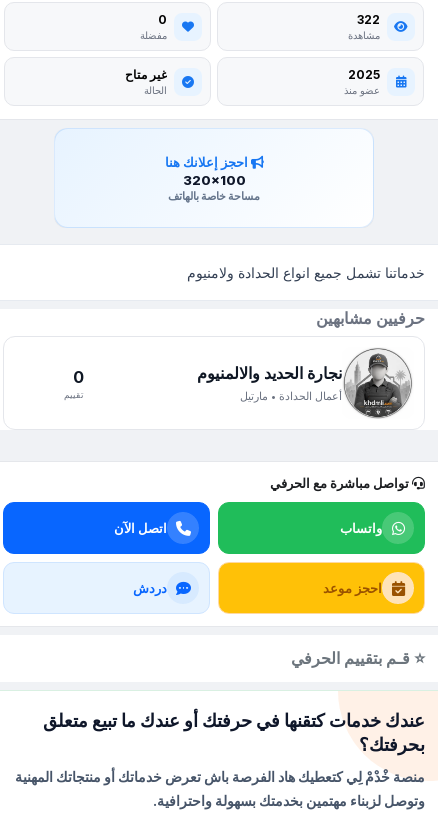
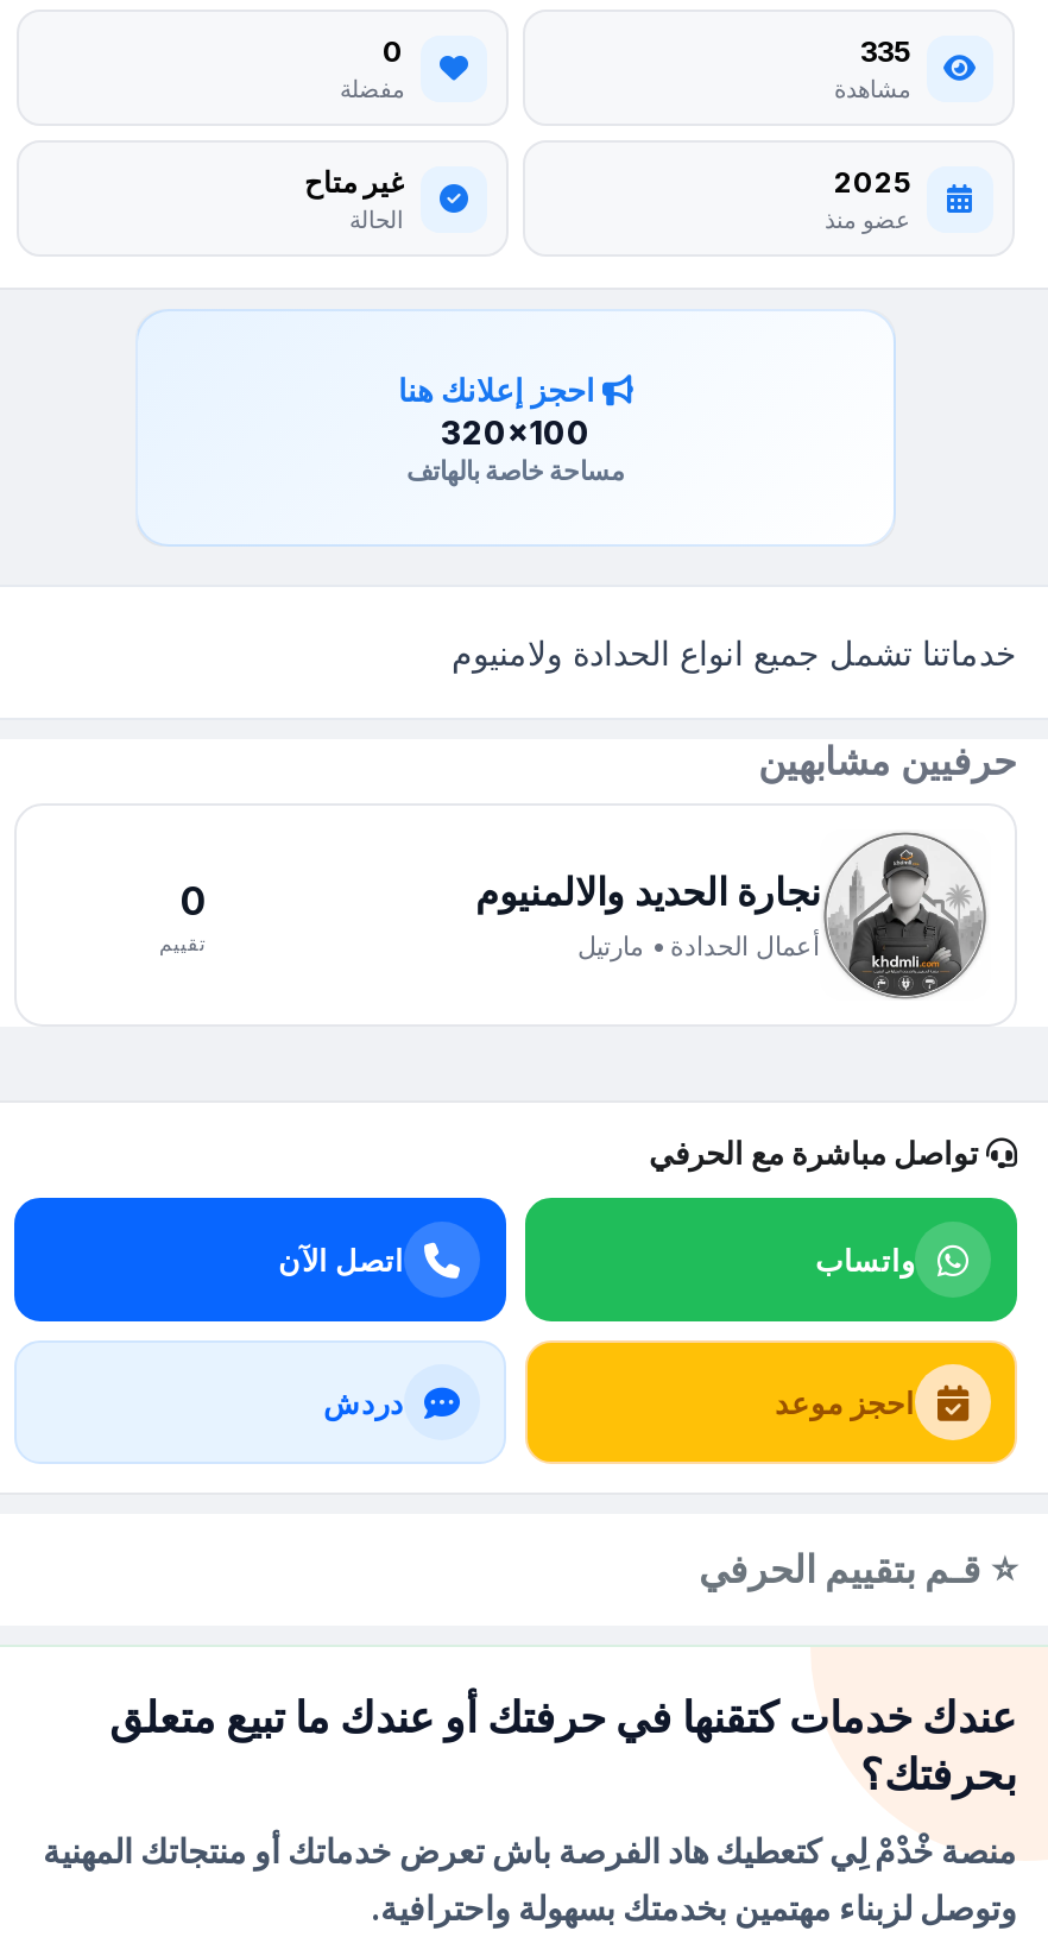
[357,12,380,27] 322 -> [860,33,910,69] 335

